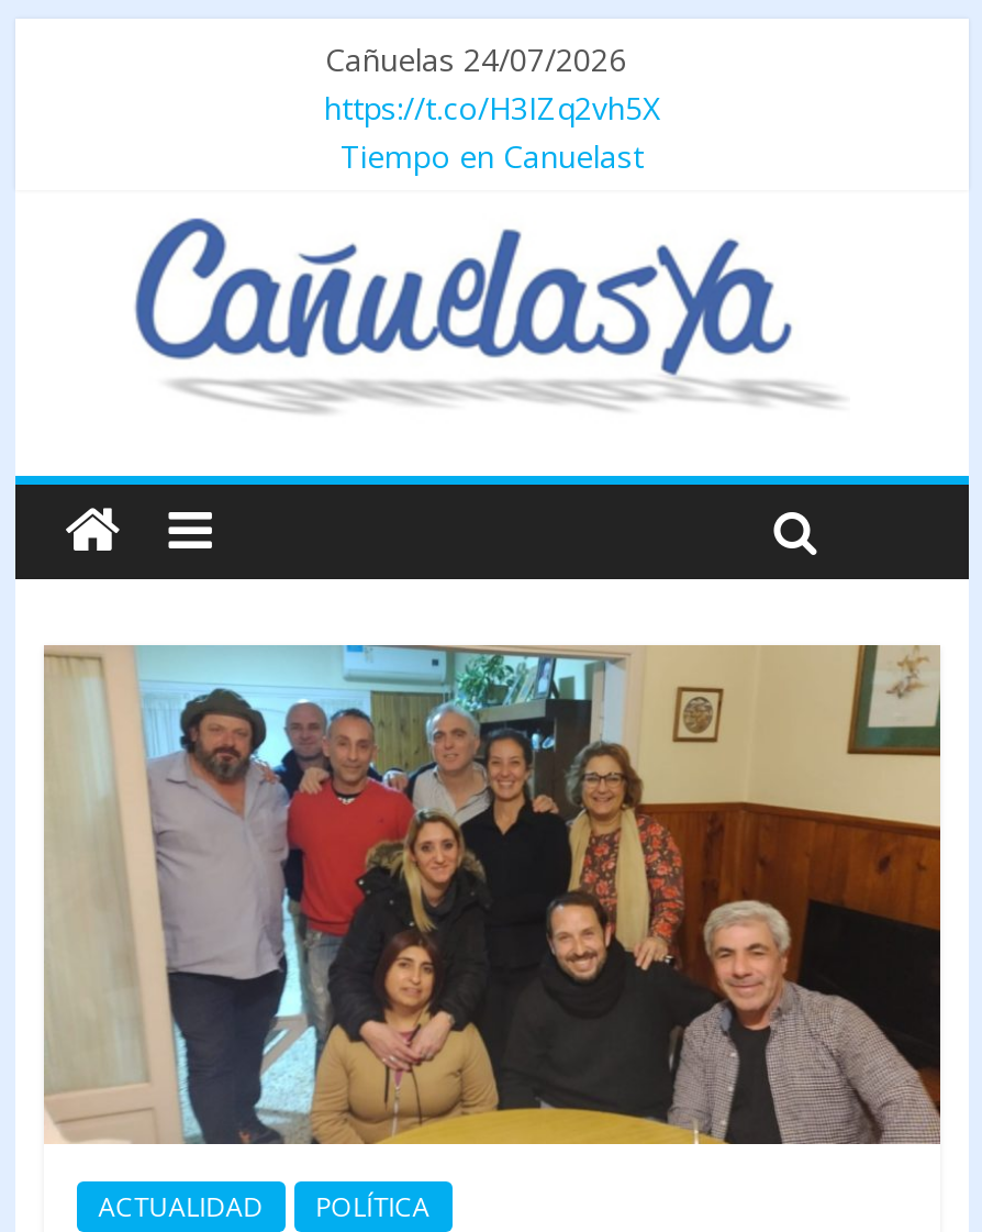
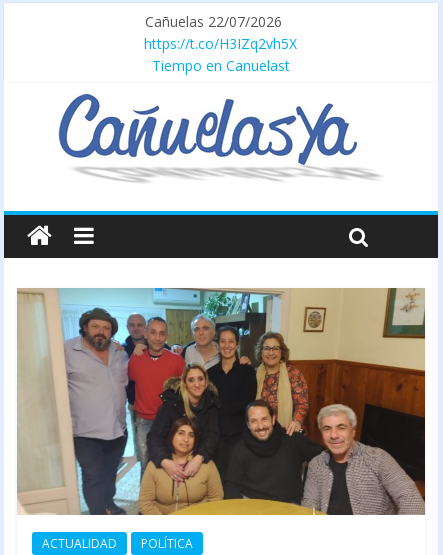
[325,38,626,80] Cañuelas 24/07/2026 -> [145,12,282,31] Cañuelas 22/07/2026

